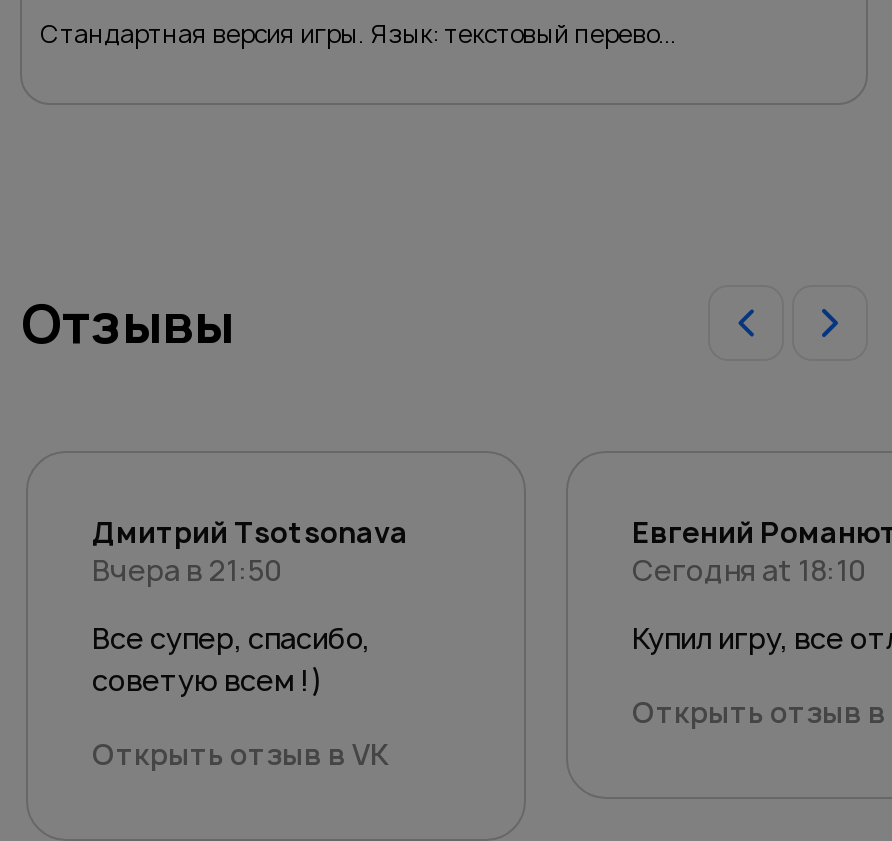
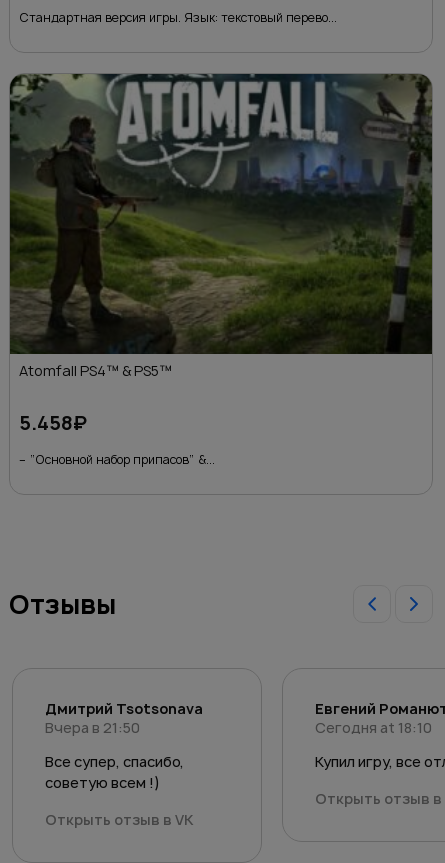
none -> [9,73,433,468] [image] | Atomfall PS4™ & PS5™ | 5.458₽ | – “Основной набор припасов” &...

